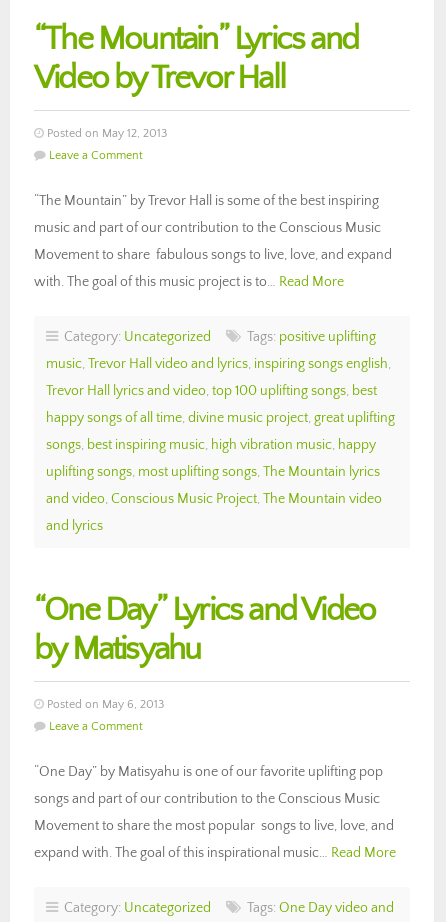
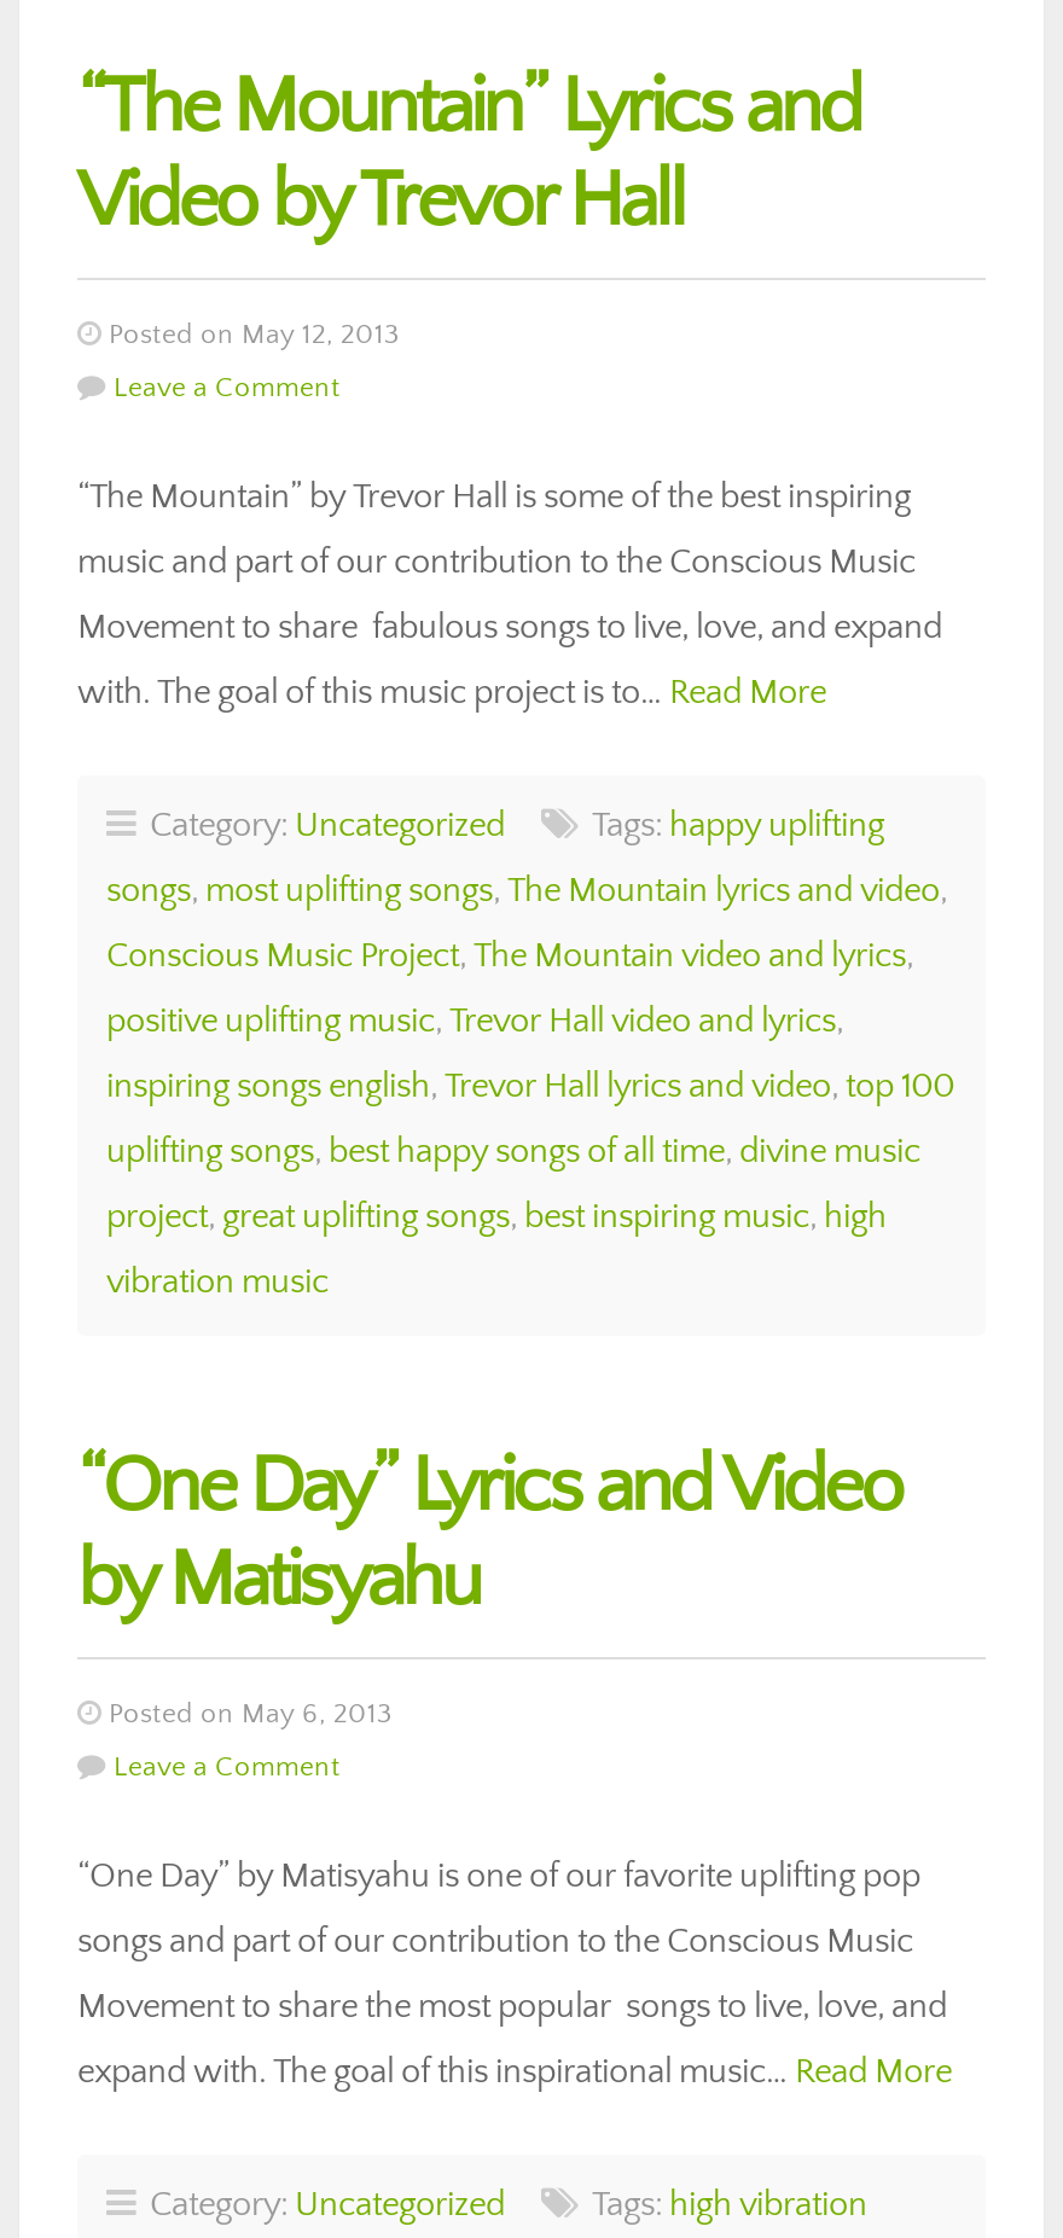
[241,329,376,345] Tags: positive uplifting -> [577,806,884,844] Tags: happy uplifting
[46,356,391,372] music, Trevor Hall video and lyrics, inspiring songs english, -> [106,871,947,910] songs, most uplifting songs, The Mountain lyrics and video,
[46,383,377,399] Trevor Hall lyrics and video, top 100 uplifting songs, best -> [106,936,913,975] Conscious Music Project, The Mountain video and lyrics,
[46,410,395,426] happy songs of all time, divine music project, great uplifting -> [106,1001,843,1040] positive uplifting music, Trevor Hall video and lyrics,
[46,437,376,453] songs, best inspiring music, high vibration music, happy -> [106,1067,954,1105] inspiring songs english, Trevor Hall lyrics and video, top 100
[46,464,380,480] uplifting songs, most uplifting songs, The Mountain lyrics -> [106,1132,920,1171] uplifting songs, best happy songs of all time, divine music
[46,491,382,507] and video, Conscious Music Project, The Mountain video -> [106,1197,887,1236] project, great uplifting songs, best inspiring music, high
[46,518,103,534] and lyrics -> [106,1262,329,1301] vibration music
[241,900,394,916] Tags: One Day video and -> [577,2185,867,2224] Tags: high vibration

